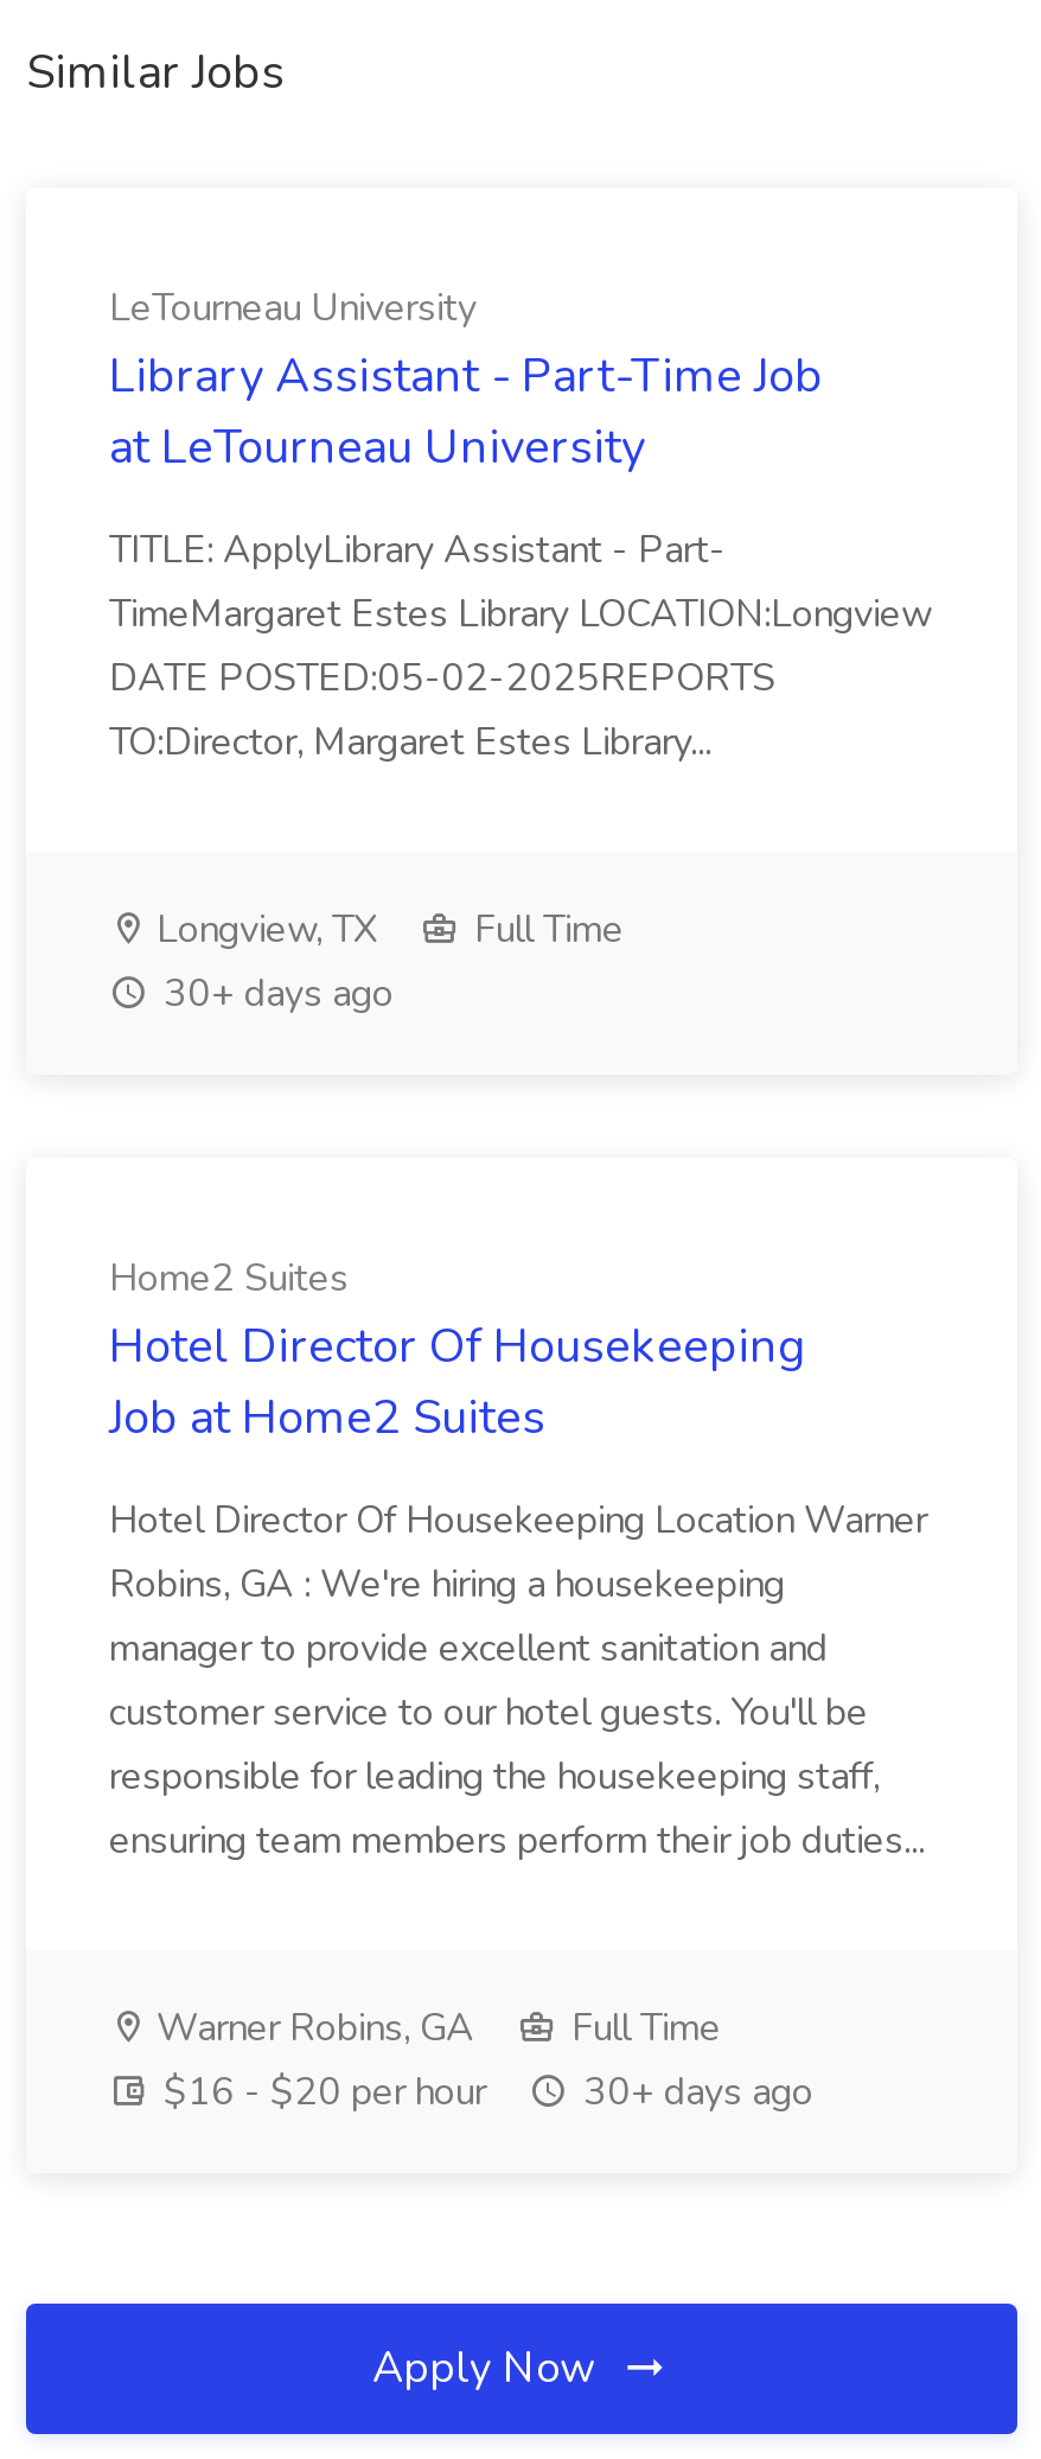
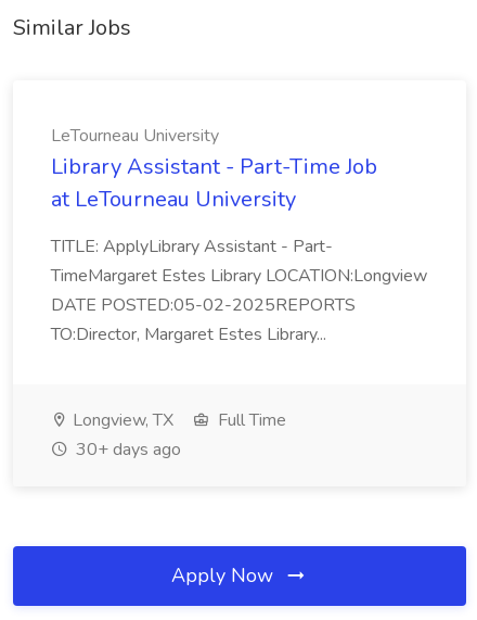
[109,1253,934,1867] Home2 Suites | Hotel Director Of Housekeeping | Job at Home2 Suites | Hotel Director Of Housekeeping Location Warner | Robins, GA : We're hiring a housekeeping | manager to provide excellent sanitation and | customer service to our hotel guests. You'll be | responsible for leading the housekeeping staff, | ensuring team members perform their job duties... -> none
[147,2002,813,2119] Warner Robins, GA | Full Time | $16 - $20 per hour | 30+ days ago -> none

